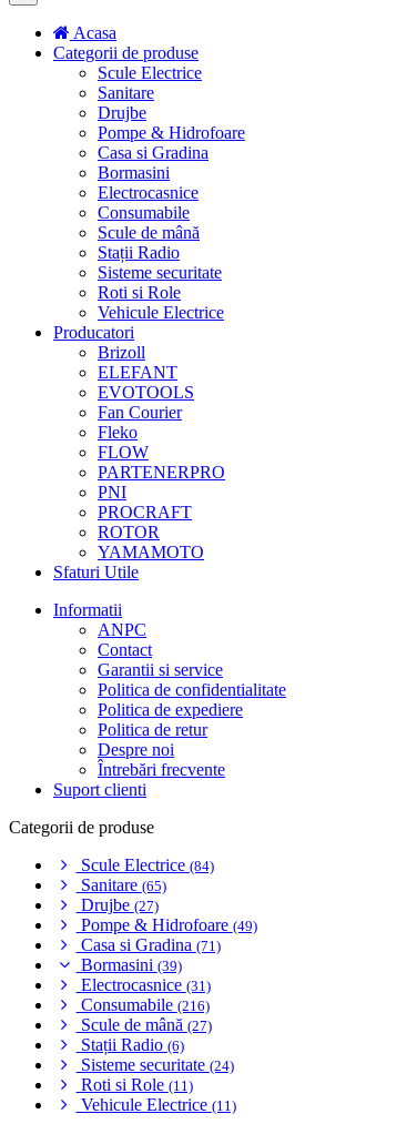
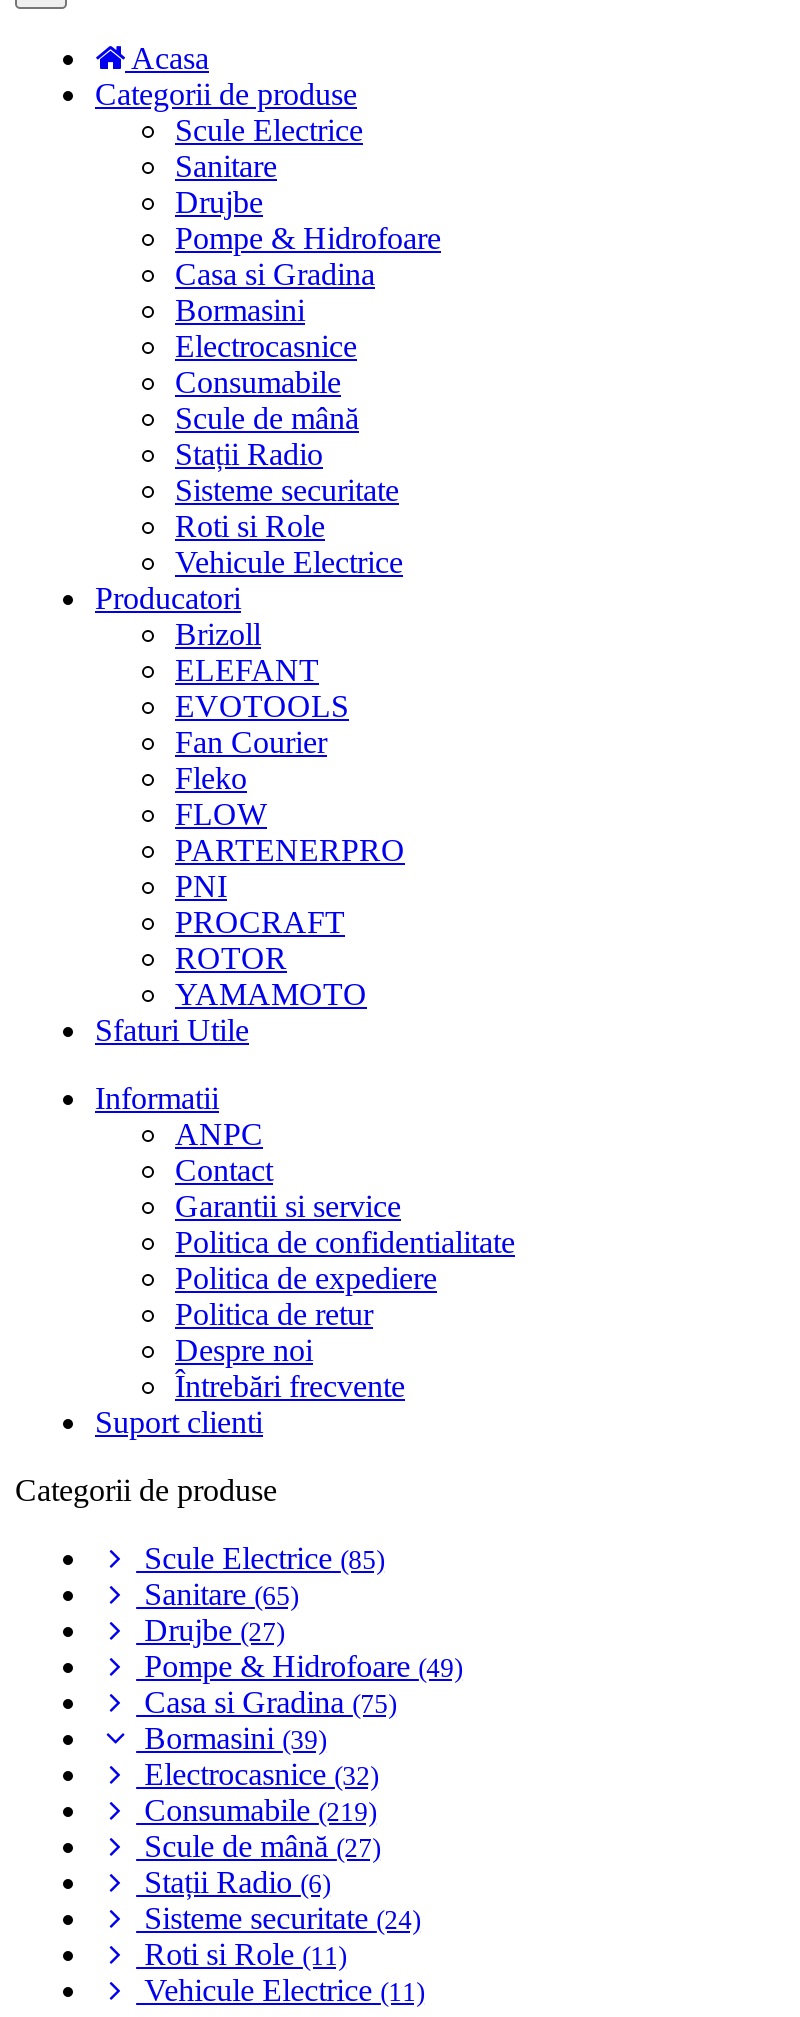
[76,855,214,874] Scule Electrice (84) -> [136,1541,384,1575] Scule Electrice (85)
[76,935,220,954] Casa si Gradina (71) -> [136,1685,396,1719] Casa si Gradina (75)
[76,975,210,994] Electrocasnice (31) -> [136,1757,378,1791] Electrocasnice (32)
[76,995,209,1014] Consumabile (216) -> [136,1793,376,1827] Consumabile (219)

